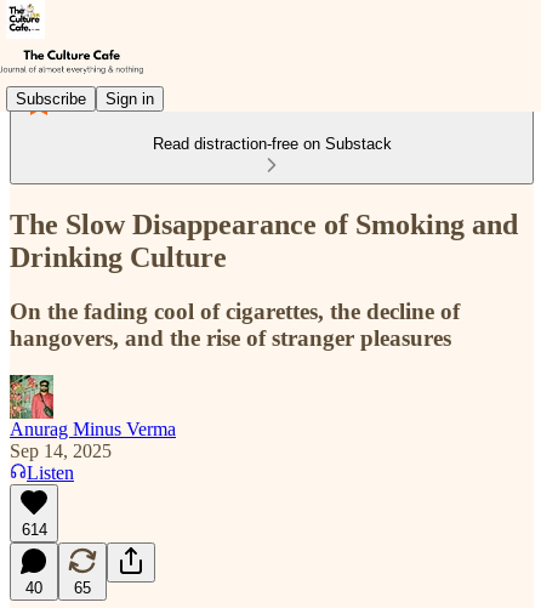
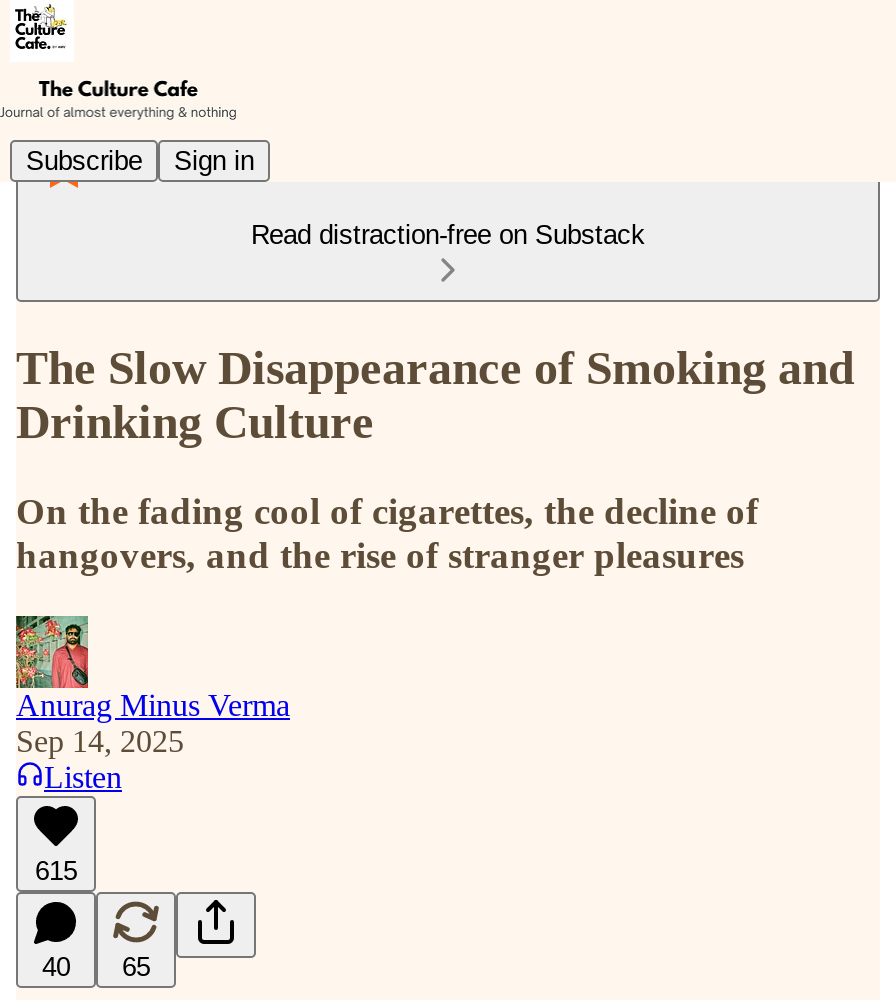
[21,520,47,538] 614 -> [35,855,77,885] 615

